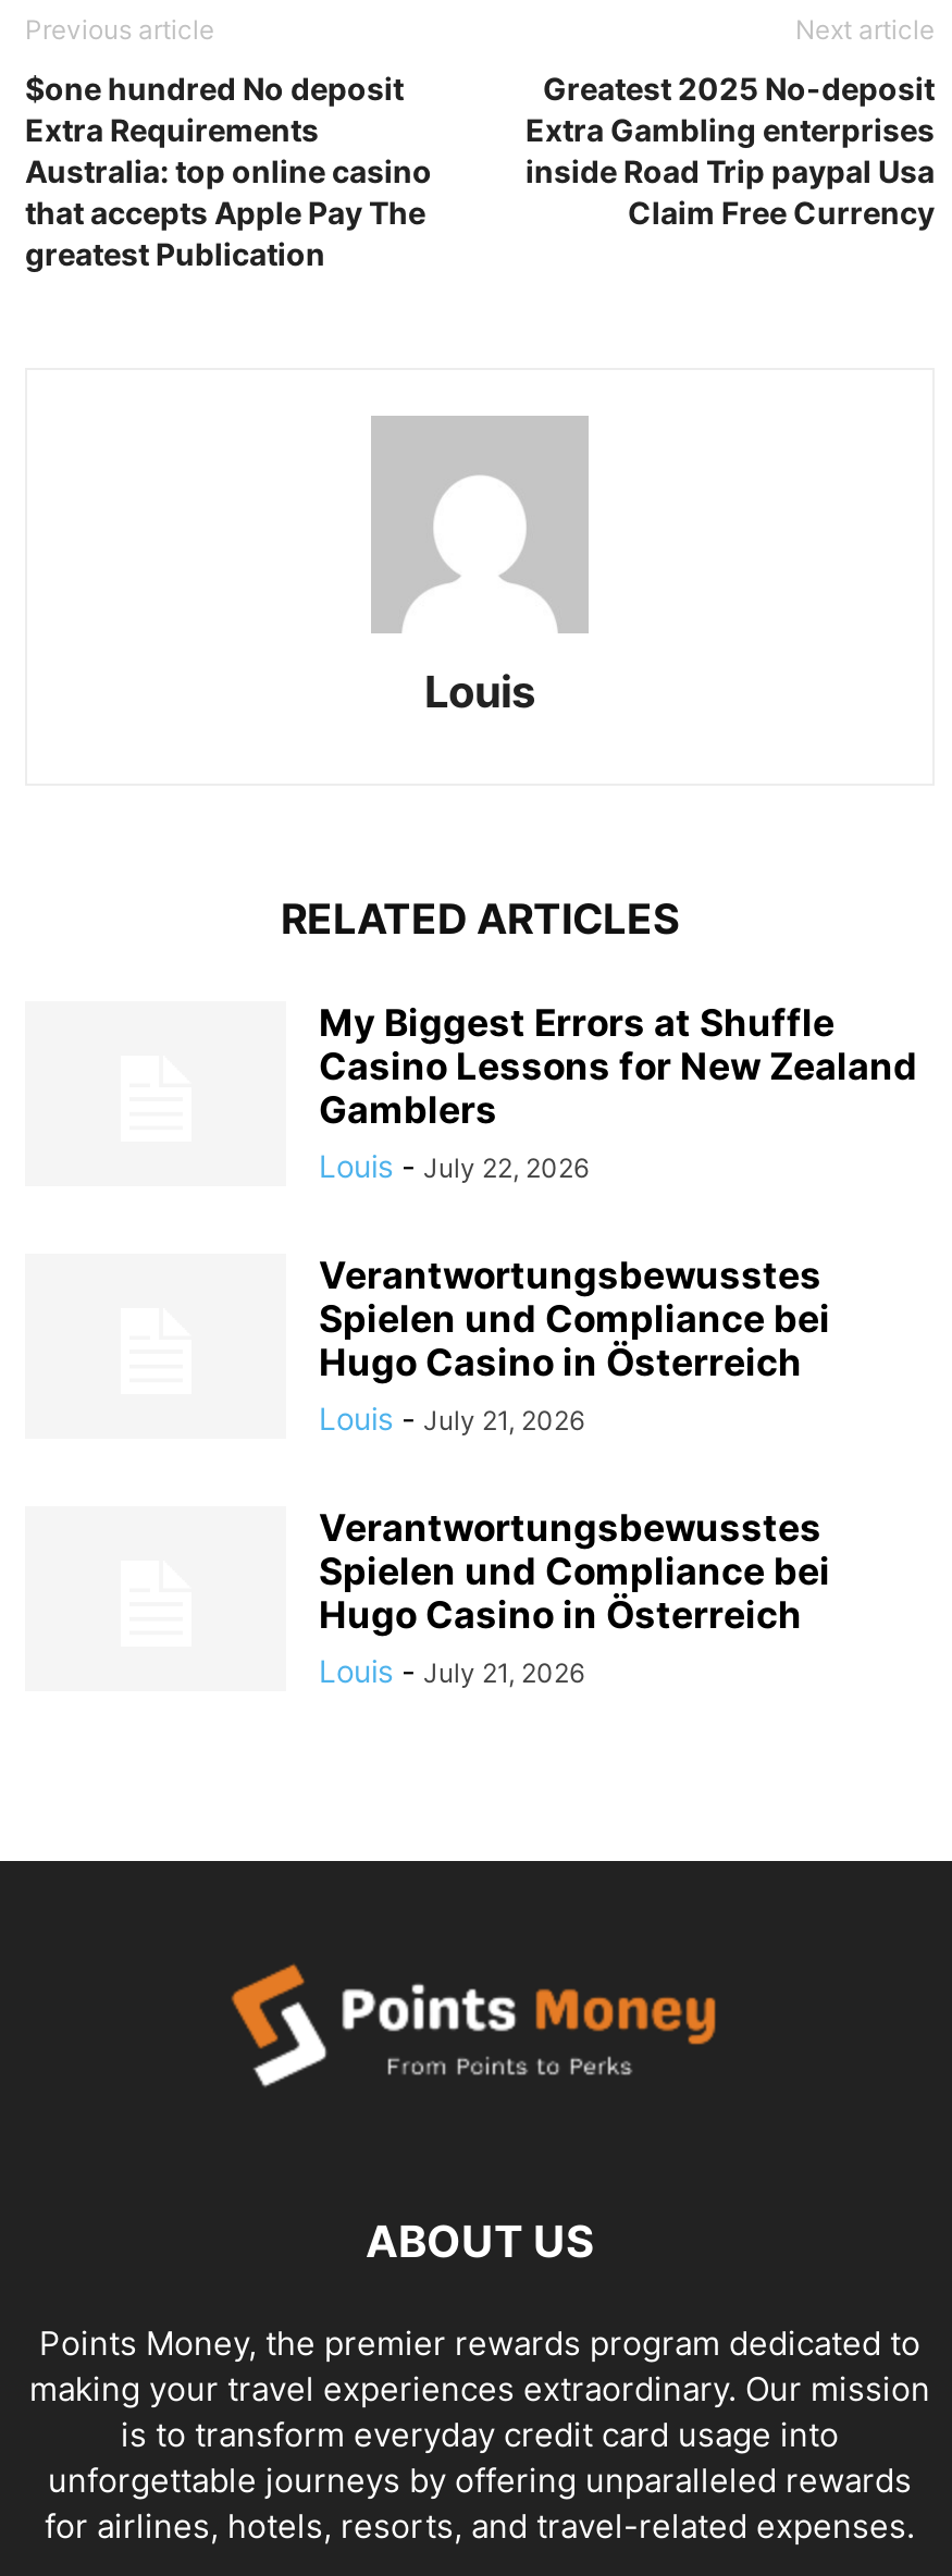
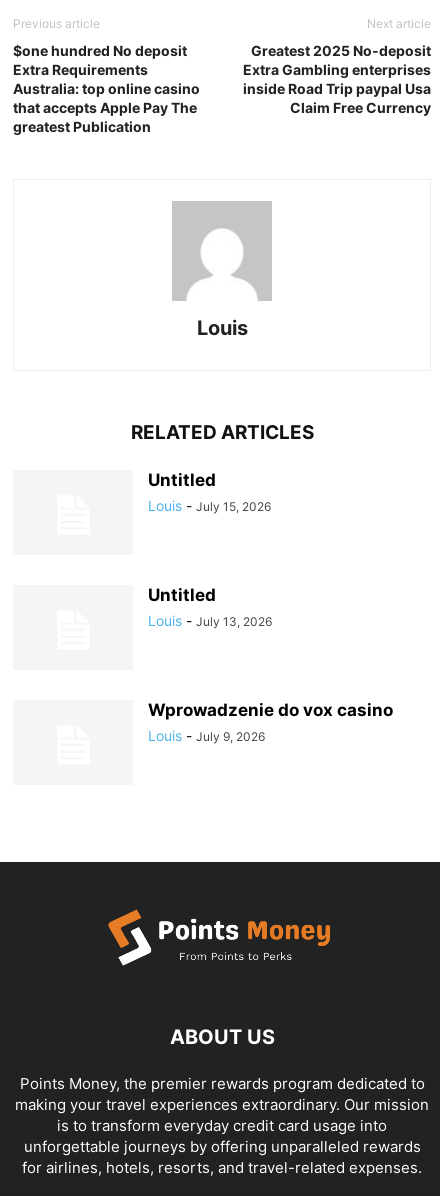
[319,1002,917,1185] My Biggest Errors at Shuffle | Casino Lessons for New Zealand | Gamblers | Louis - July 22, 2026 -> [148,470,271,514] Untitled | Louis - July 15, 2026
[319,1254,830,1437] Verantwortungsbewusstes | Spielen und Compliance bei | Hugo Casino in Österreich | Louis - July 21, 2026 -> [148,585,272,629] Untitled | Louis - July 13, 2026
[319,1507,830,1689] Verantwortungsbewusstes | Spielen und Compliance bei | Hugo Casino in Österreich | Louis - July 21, 2026 -> [148,700,393,744] Wprowadzenie do vox casino | Louis - July 9, 2026

